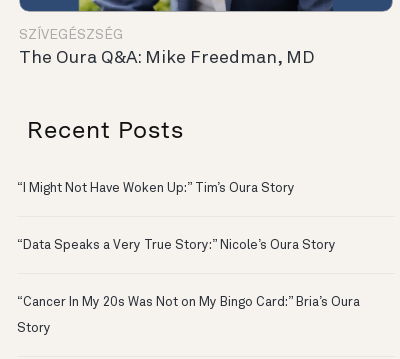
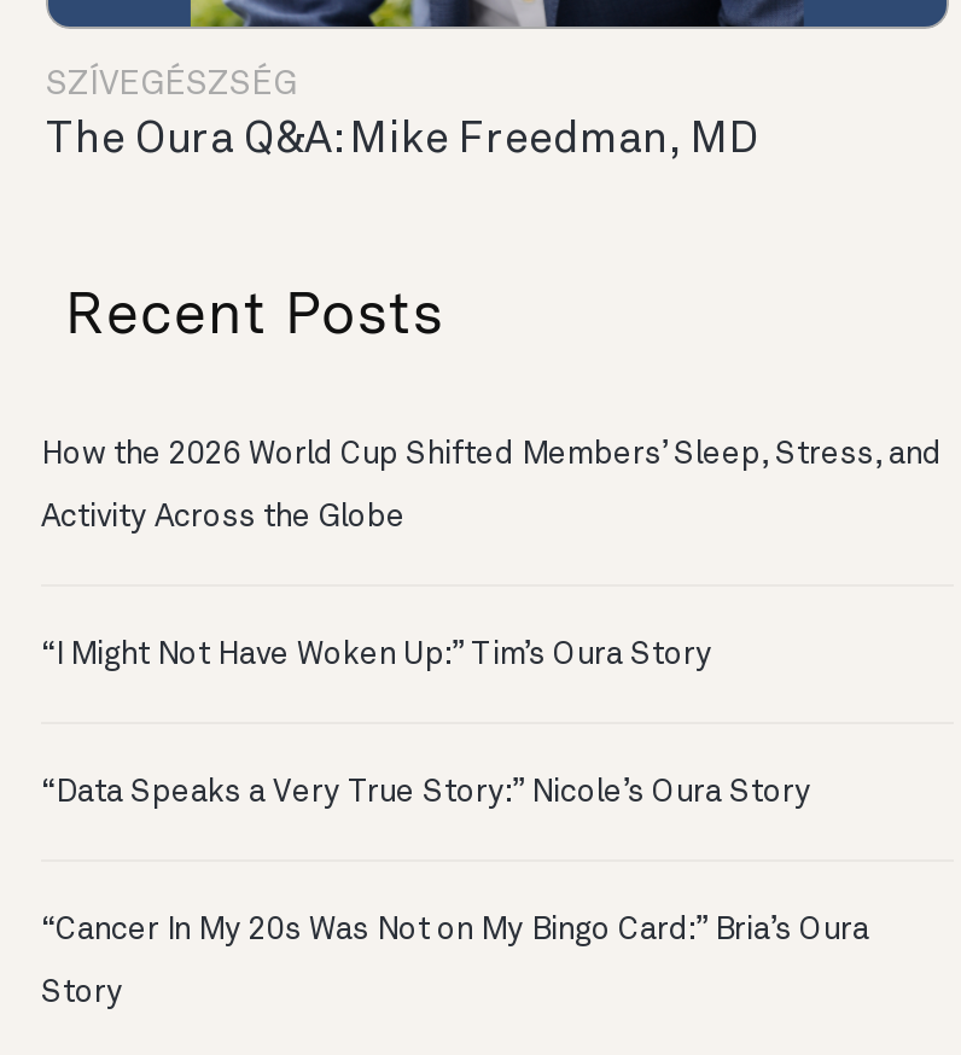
none -> [41,439,942,534] How the 2026 World Cup Shifted Members’ Sleep, Stress, and | Activity Across the Globe

